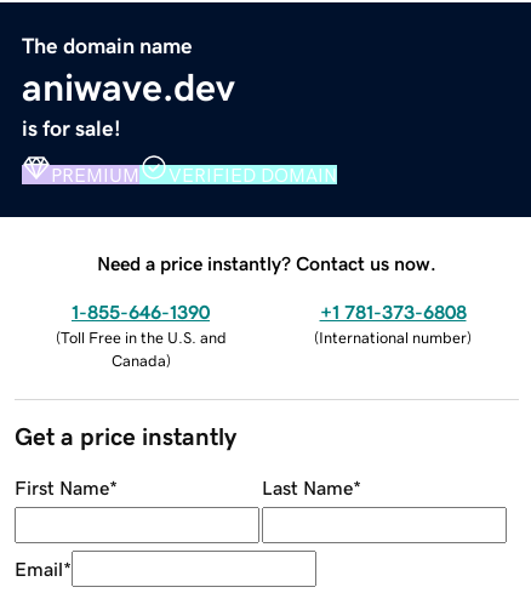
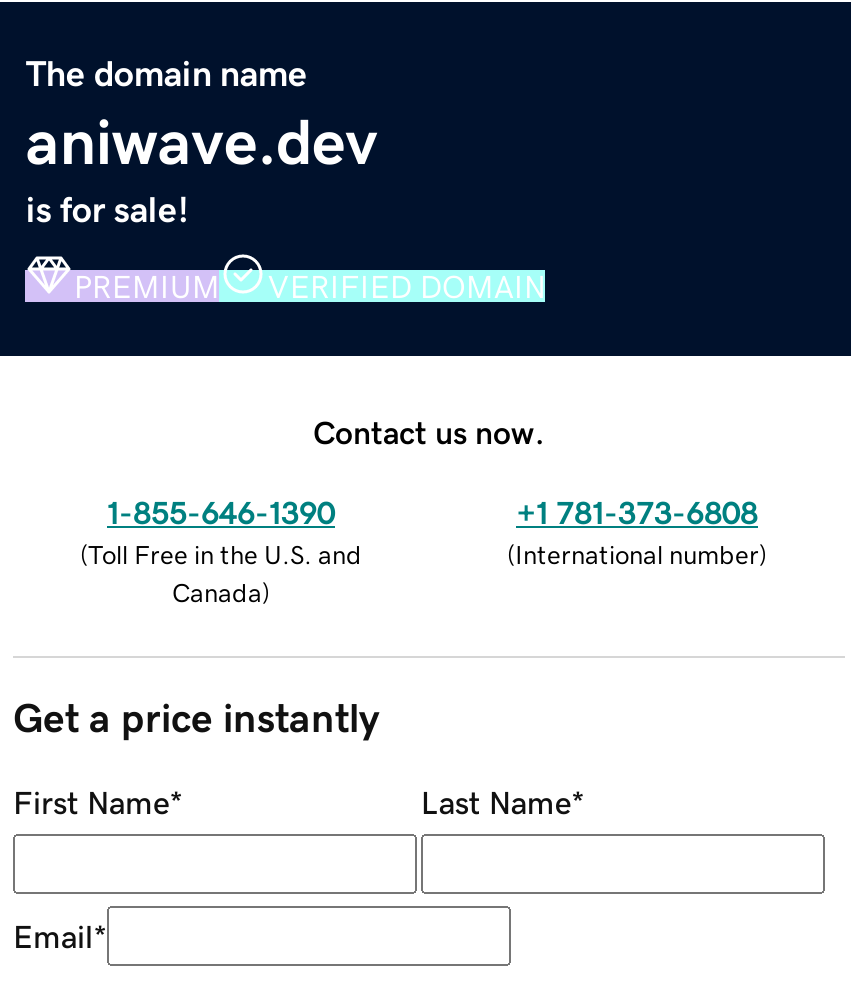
[97,253,436,272] Need a price instantly? Contact us now. -> [313,415,545,447] Contact us now.

